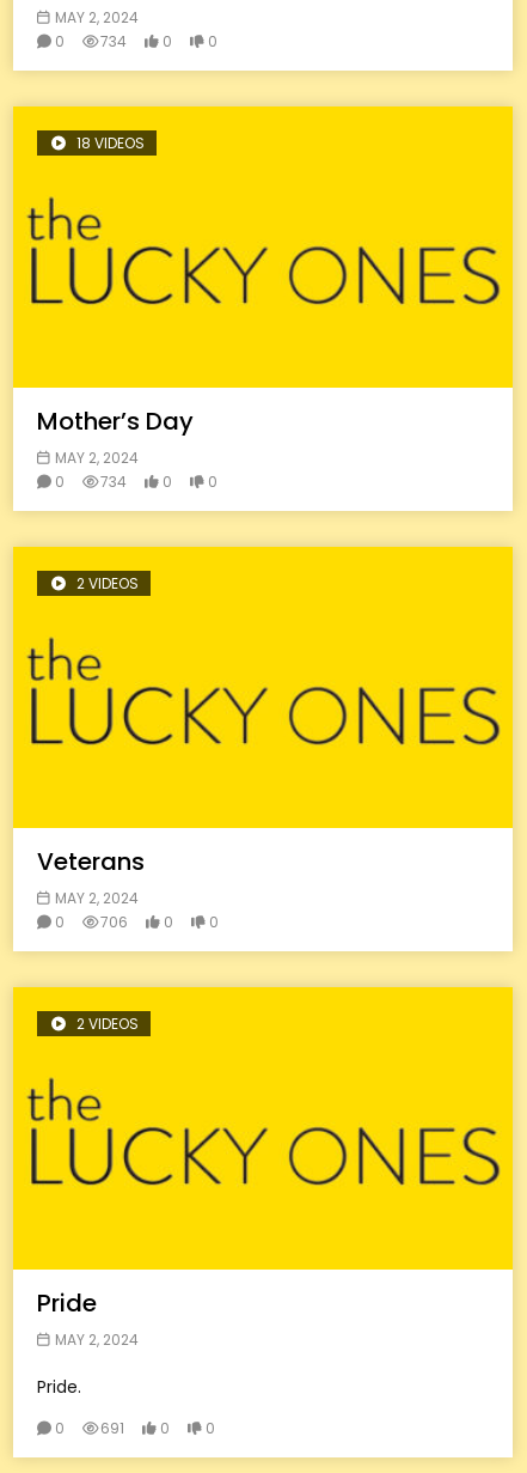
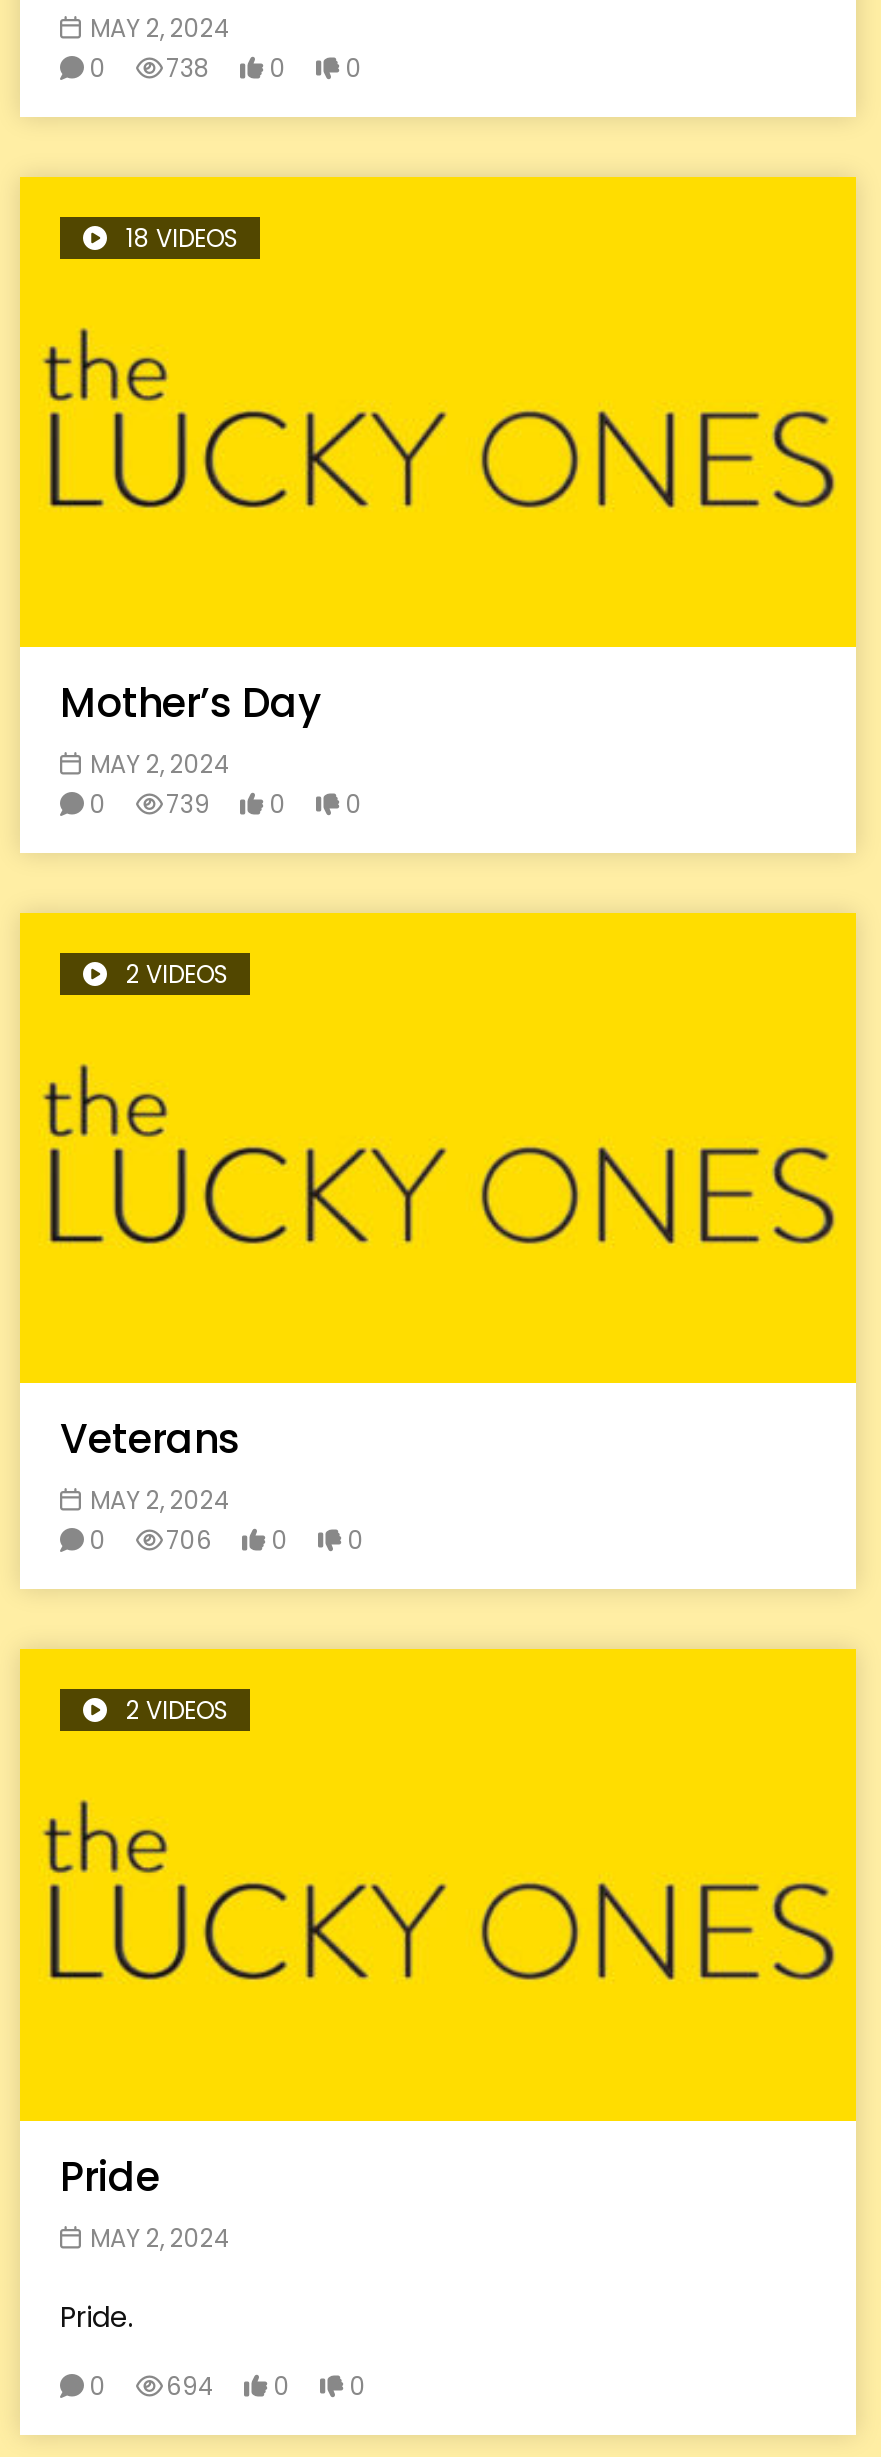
[55,31,217,52] 0 734 0 0 -> [90,51,362,85] 0 738 0 0
[55,472,217,492] 0 734 0 0 -> [90,787,362,821] 0 739 0 0
[55,1417,215,1438] 0 691 0 0 -> [90,2368,366,2402] 0 694 0 0

